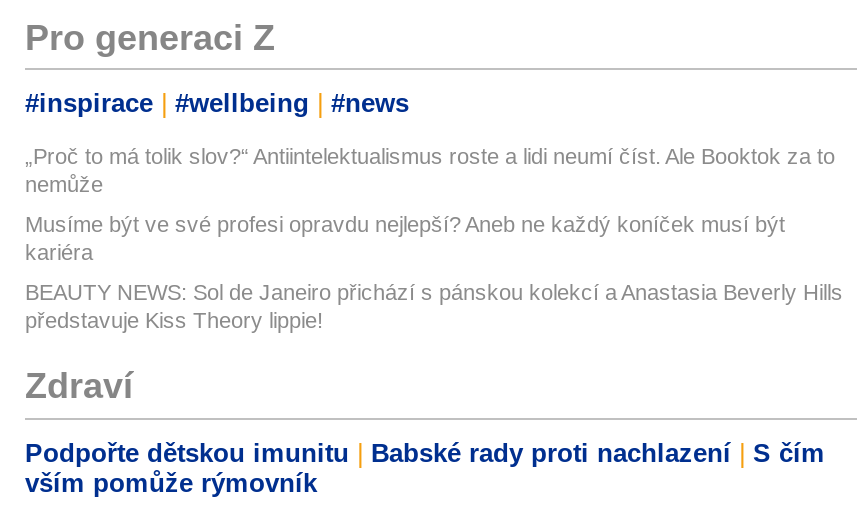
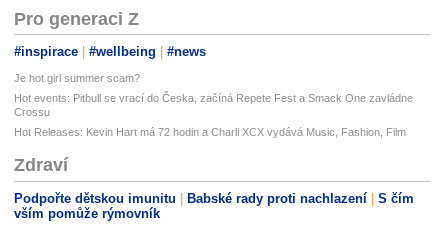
[25,145,835,197] „Proč to má tolik slov?“ Antiintelektualismus roste a lidi neumí číst. Ale Booktok za to | nemůže -> [14,72,140,84] Je hot girl summer scam?
[25,213,785,265] Musíme být ve své profesi opravdu nejlepší? Aneb ne každý koníček musí být | kariéra -> [14,92,413,118] Hot events: Pitbull se vrací do Česka, začíná Repete Fest a Smack One zavládne | Crossu
[25,281,843,333] BEAUTY NEWS: Sol de Janeiro přichází s pánskou kolekcí a Anastasia Beverly Hills | představuje Kiss Theory lippie! -> [14,126,406,138] Hot Releases: Kevin Hart má 72 hodin a Charli XCX vydává Music, Fashion, Film

